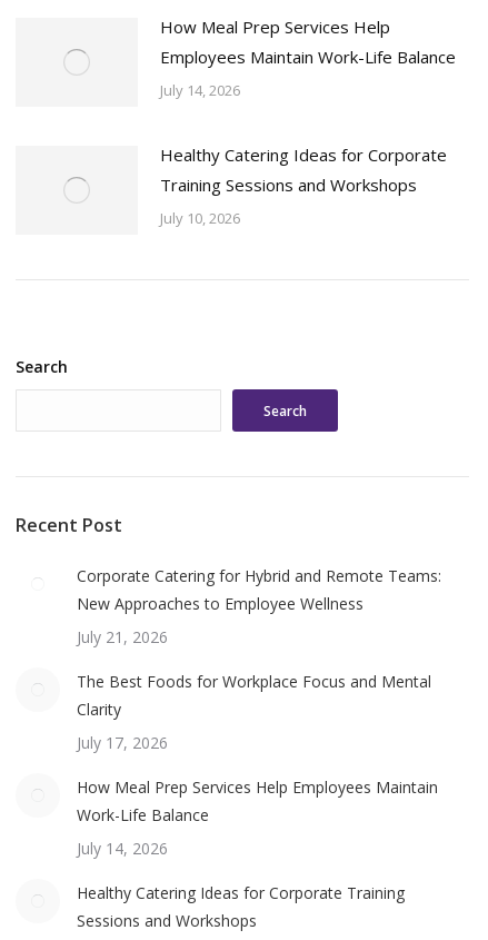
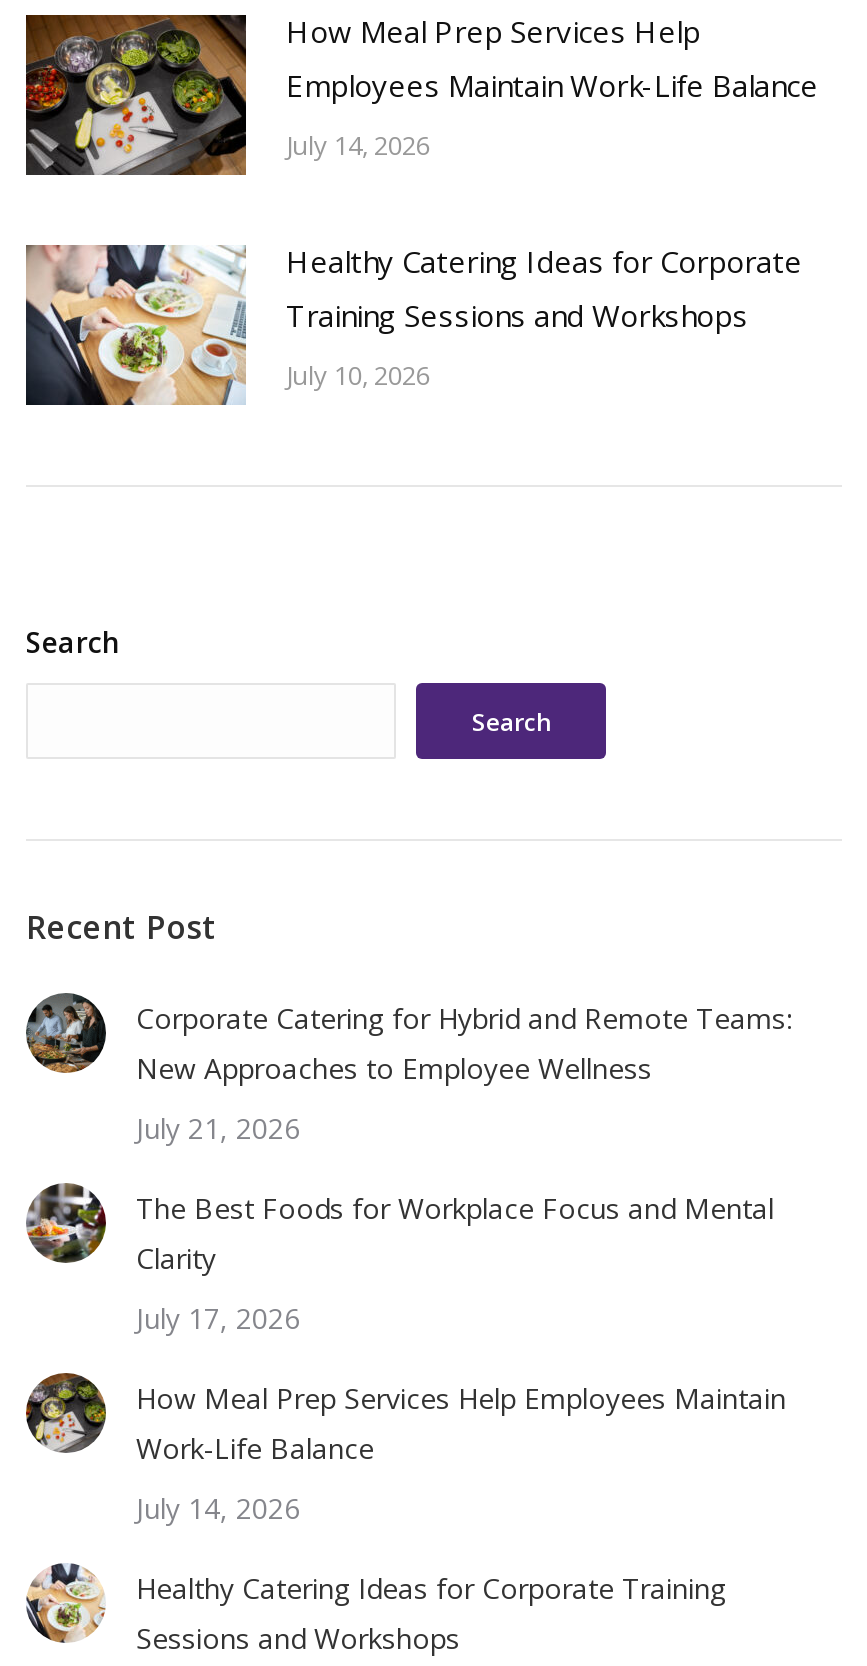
none -> [24,13,248,177] [image]
none -> [24,243,248,407] [image]
none -> [24,991,108,1075] [image]
none -> [24,1181,108,1265] [image]
none -> [24,1371,108,1455] [image]
none -> [24,1561,106,1645] [image]

